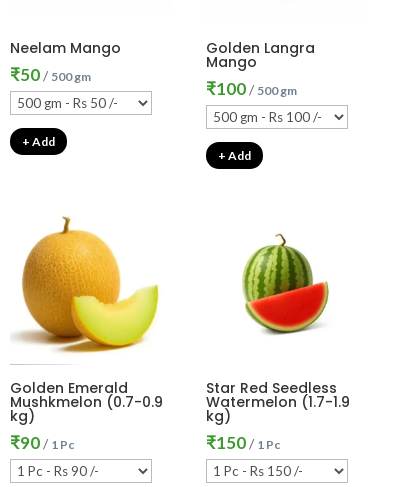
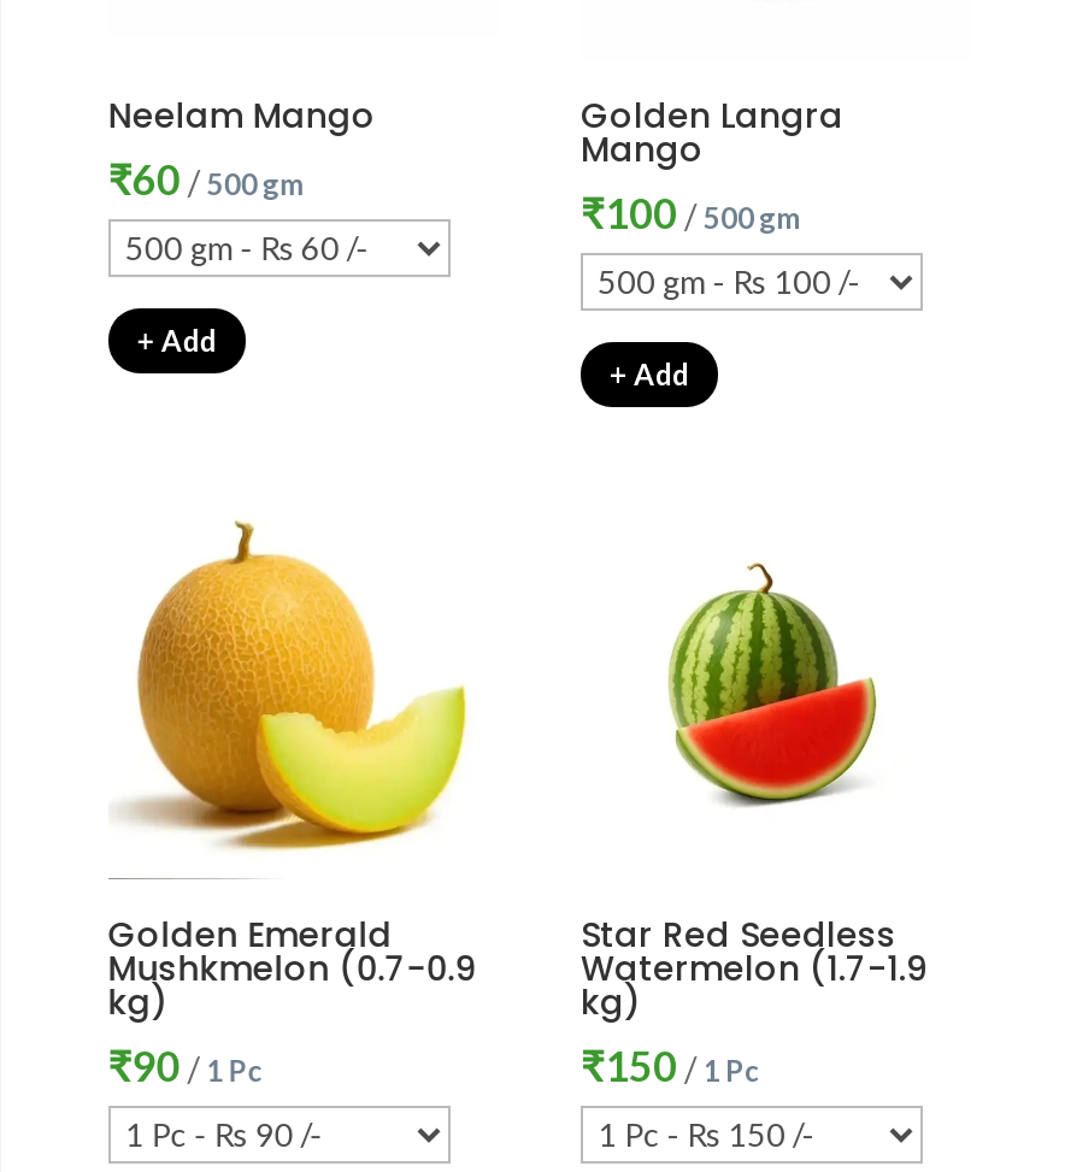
[10,64,91,85] ₹50 /500 gm -> [108,154,303,205] ₹60 /500 gm

